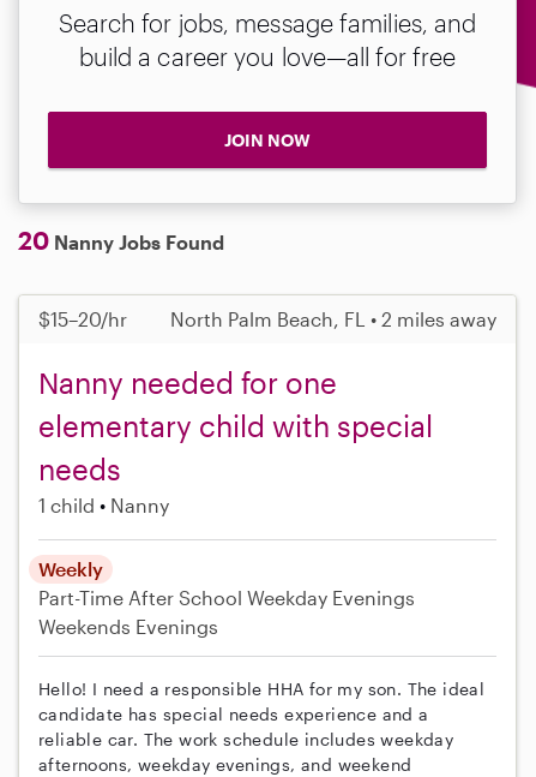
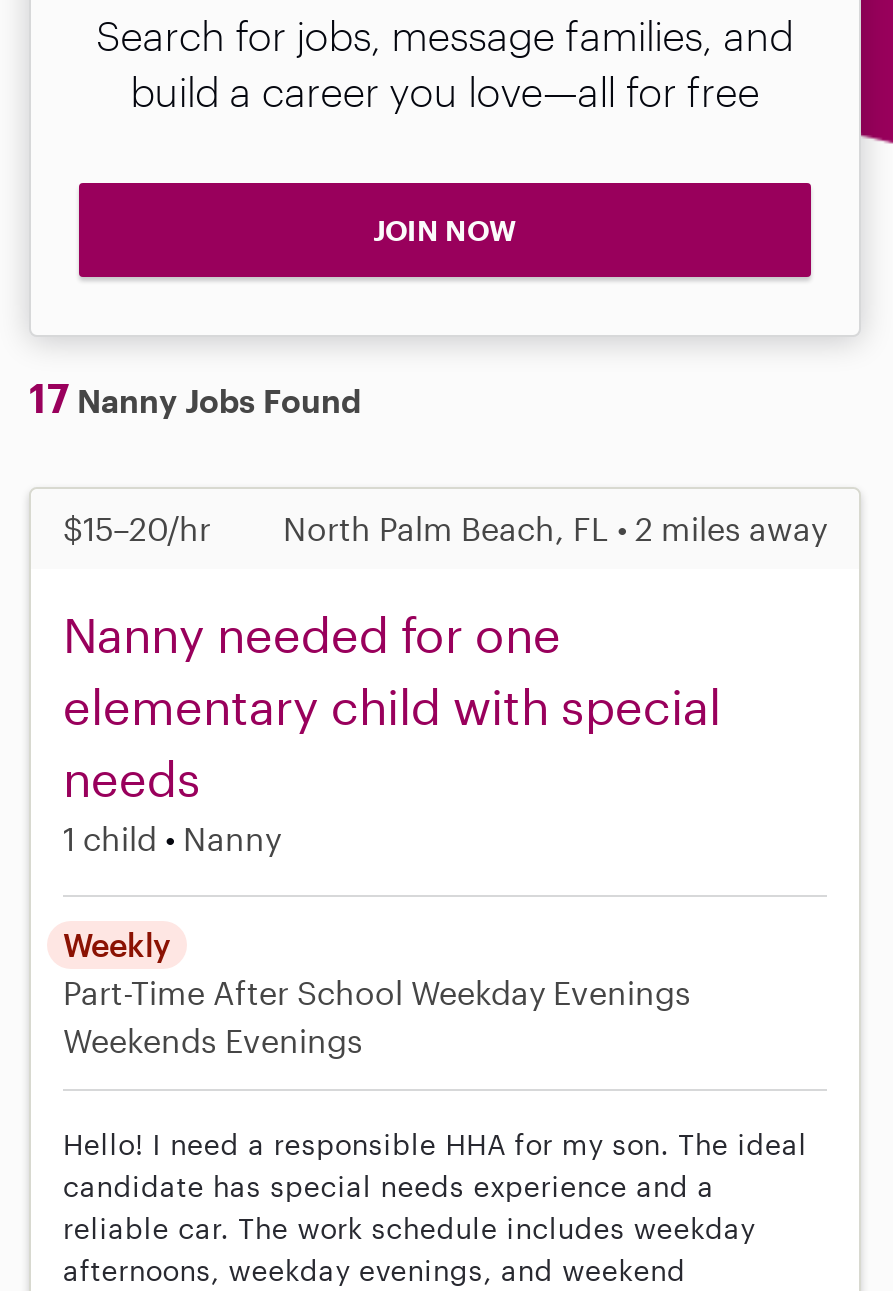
[18,226,224,254] 20 Nanny Jobs Found -> [29,373,361,421] 17 Nanny Jobs Found

